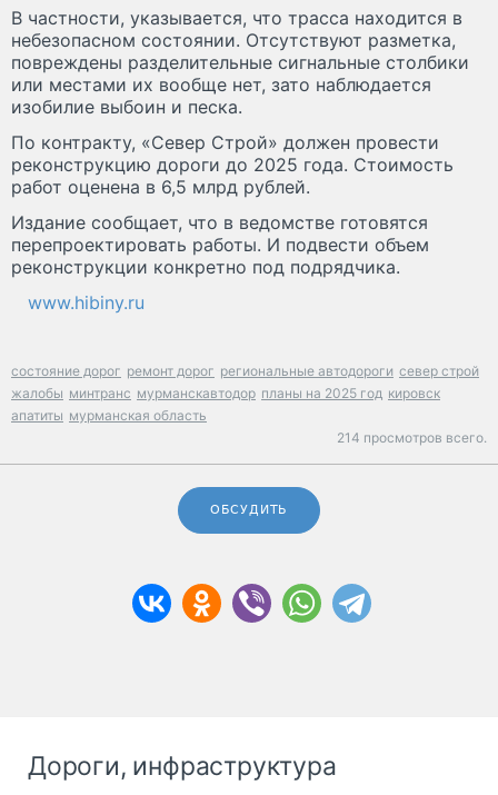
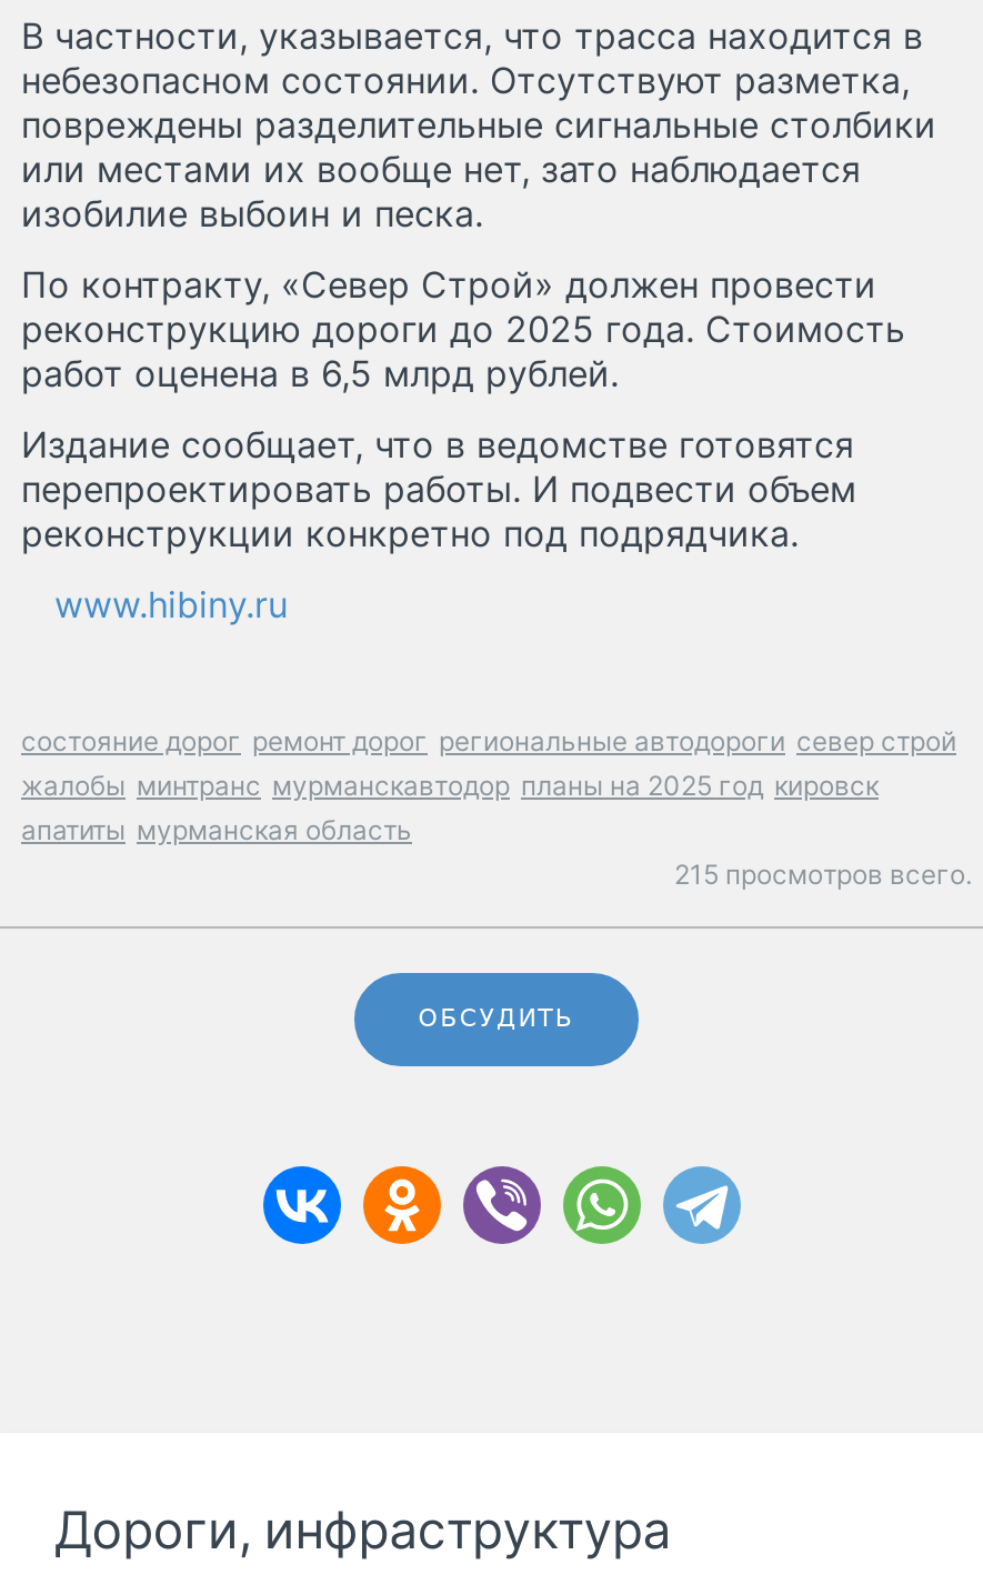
[337,429,487,446] 214 просмотров всего. -> [674,858,972,891] 215 просмотров всего.

